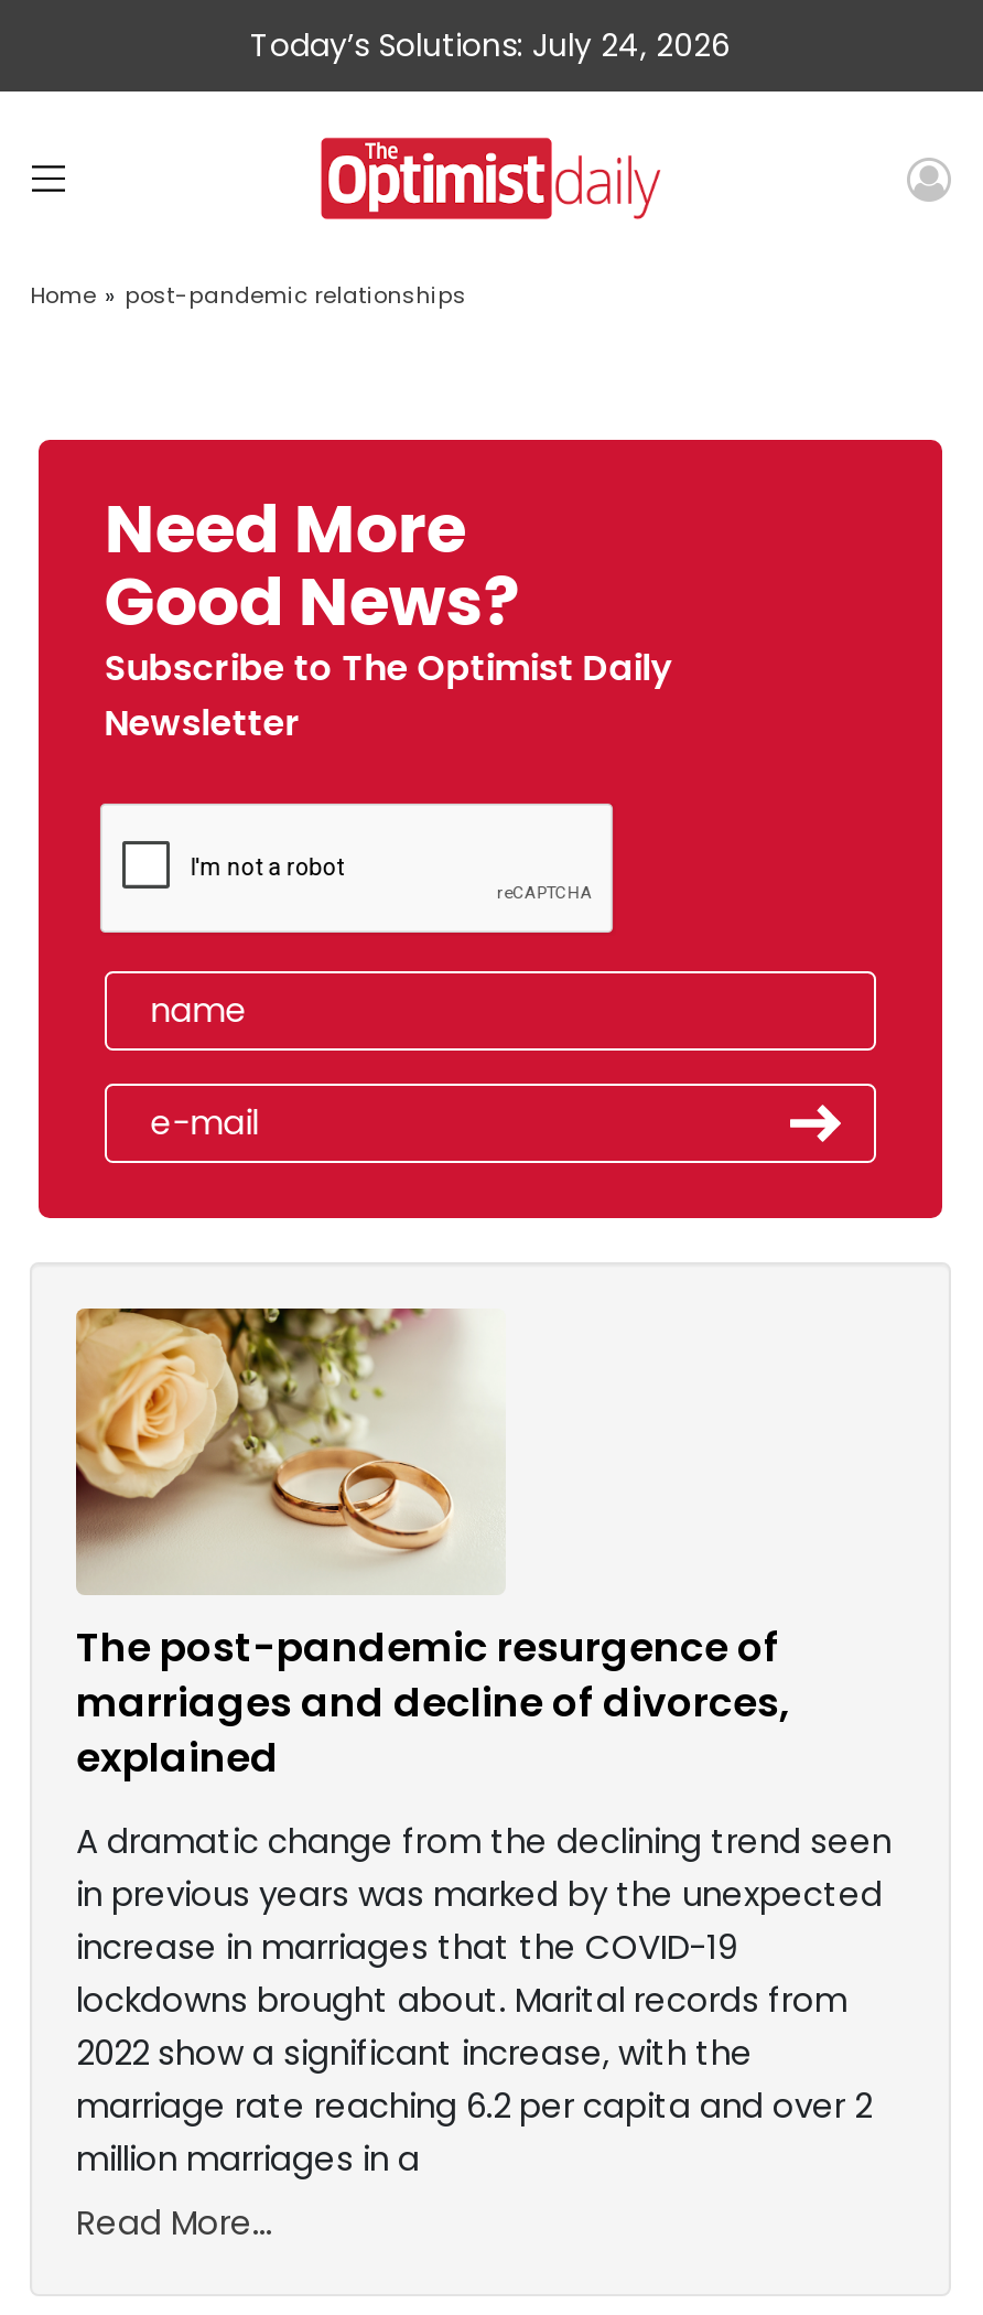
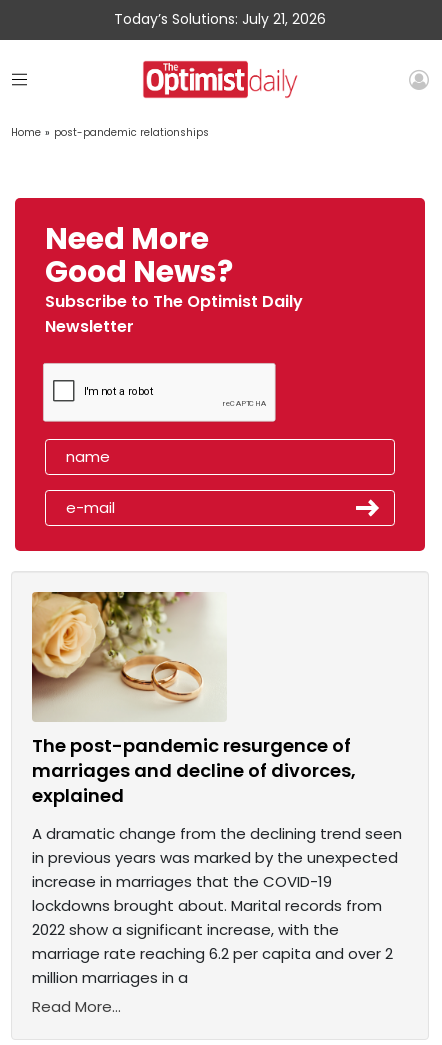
[250,23,731,67] Today’s Solutions: July 24, 2026 -> [114,9,326,29] Today’s Solutions: July 21, 2026

